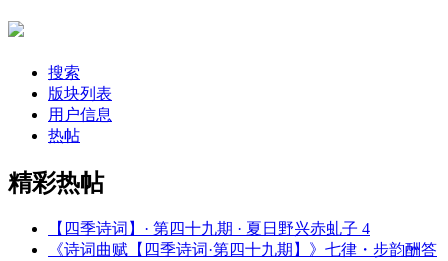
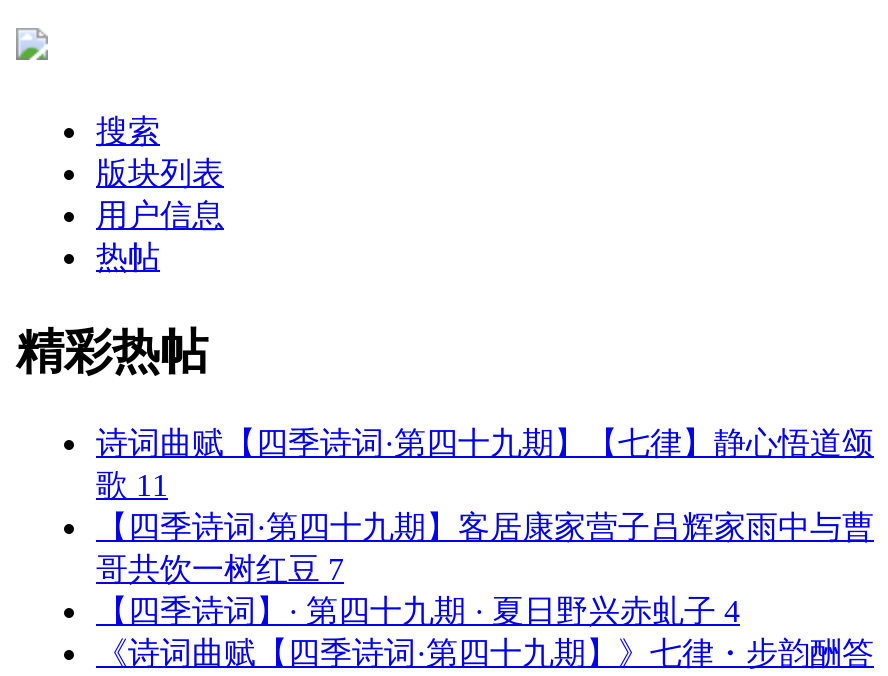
none -> [96,425,874,585] 诗词曲赋【四季诗词·第四十九期】【七律】静心悟道颂 | 歌 11 | 【四季诗词·第四十九期】客居康家营子吕辉家雨中与曹 | 哥共饮一树红豆 7

